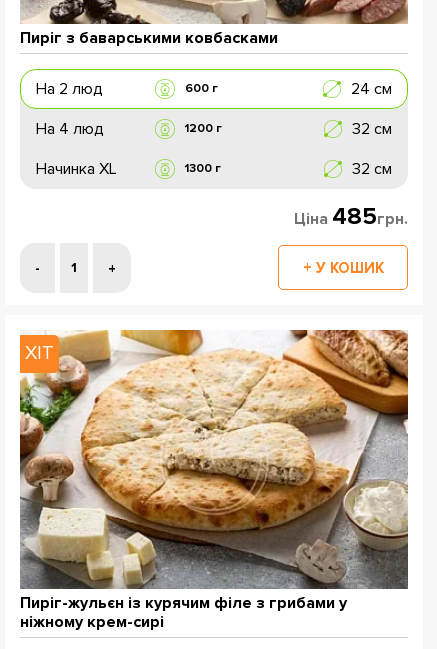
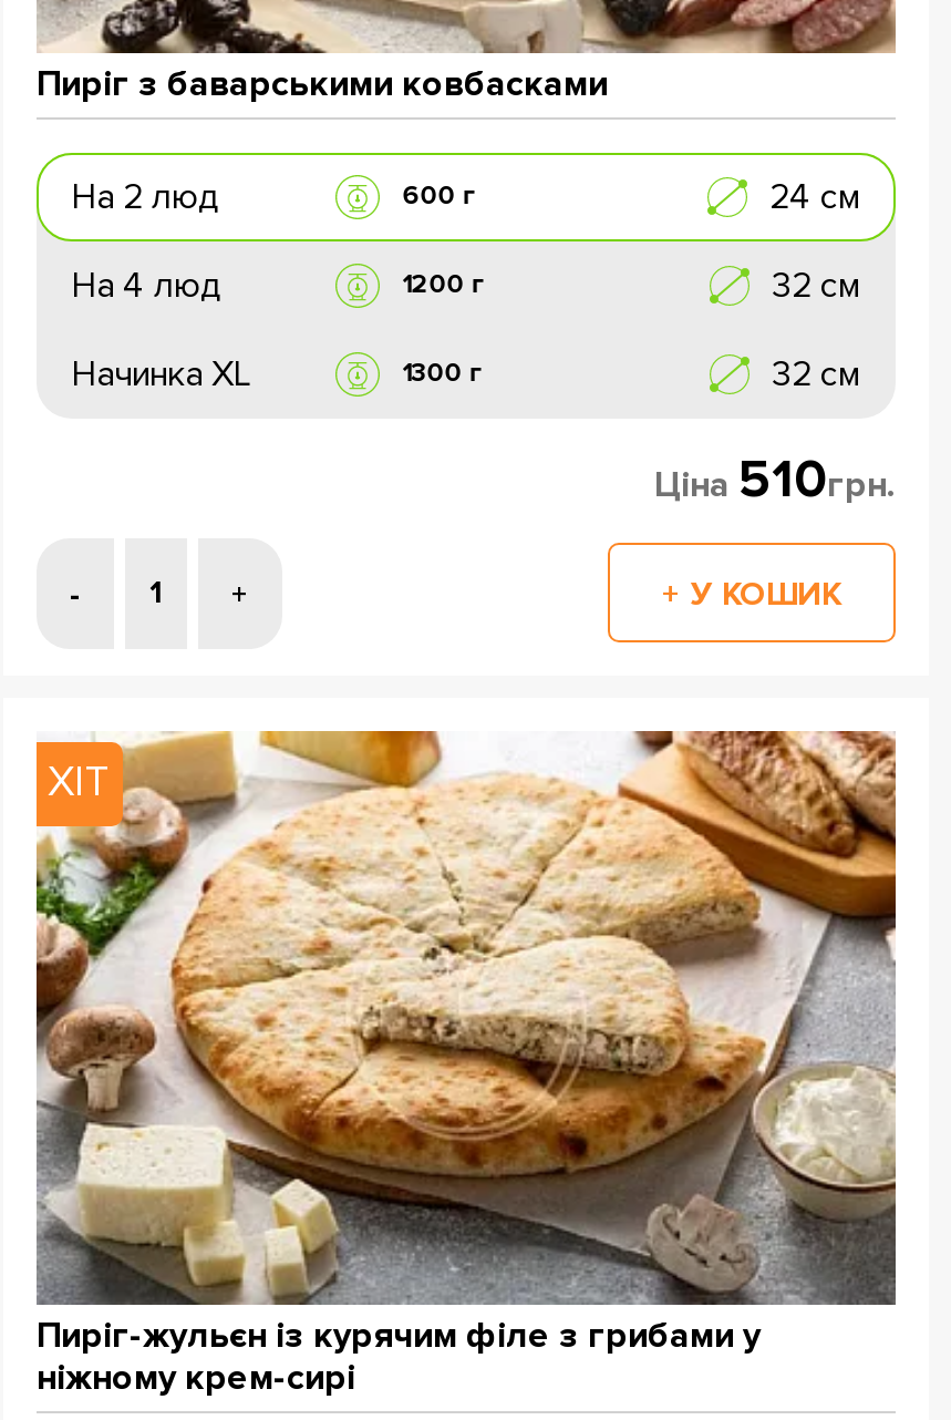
[294,202,408,231] Ціна 485грн. -> [654,448,896,512] Ціна 510грн.

